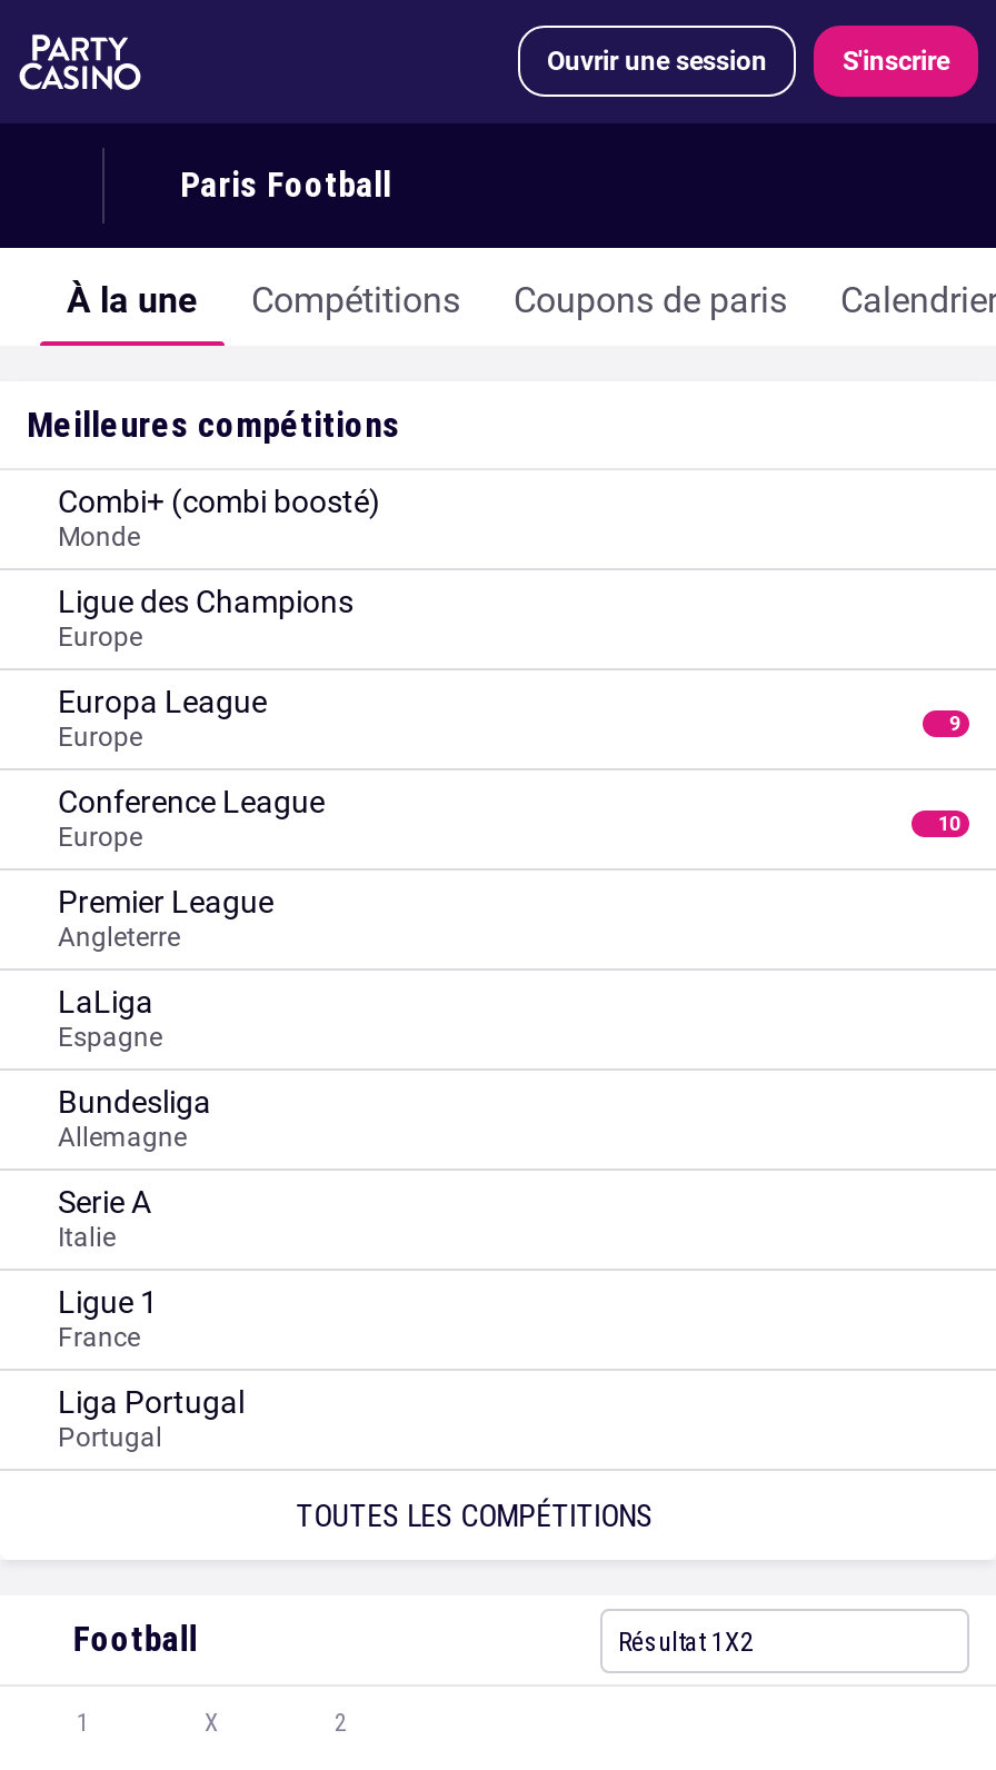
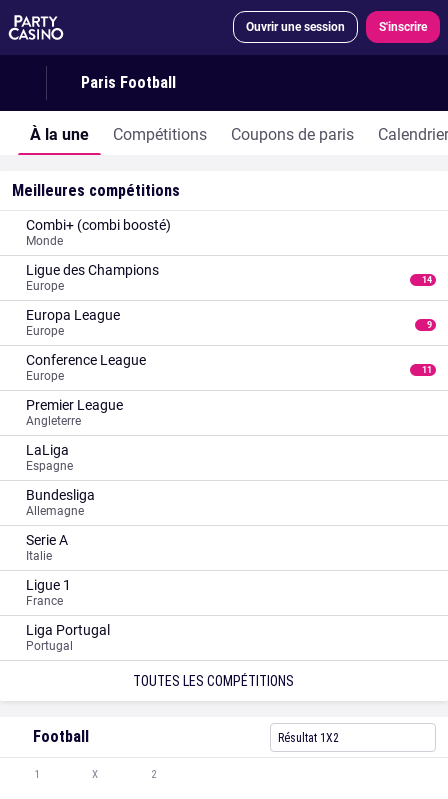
none -> [422,274,432,284] 14
[938,812,960,834] 10 -> [422,364,432,374] 11

